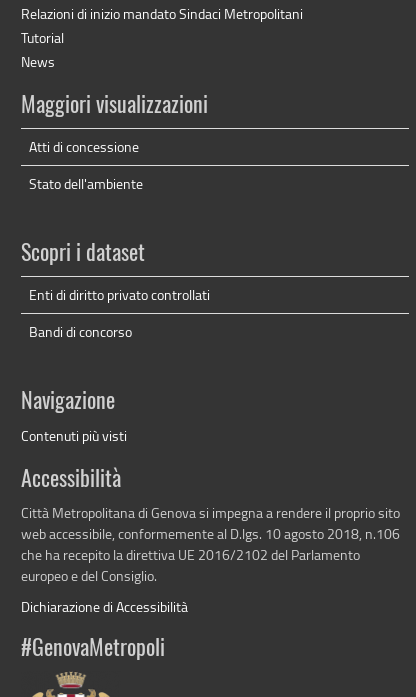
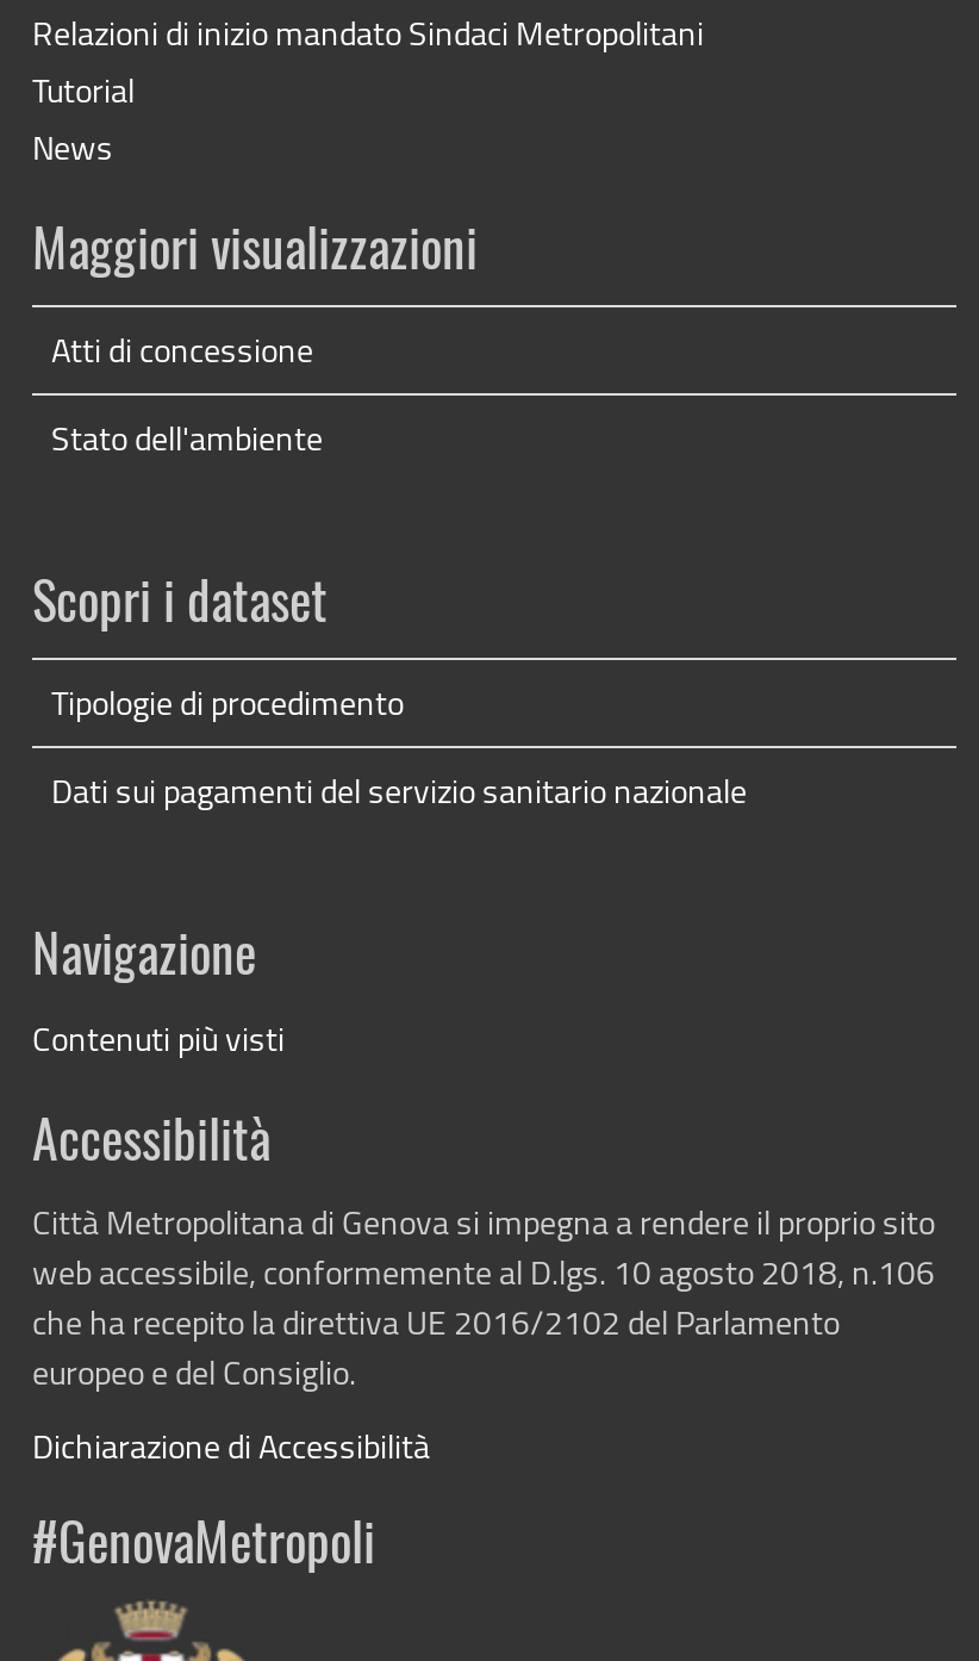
[29,285,210,304] Enti di diritto privato controllati -> [51,680,404,725] Tipologie di procedimento
[29,322,132,341] Bandi di concorso -> [51,768,747,813] Dati sui pagamenti del servizio sanitario nazionale

